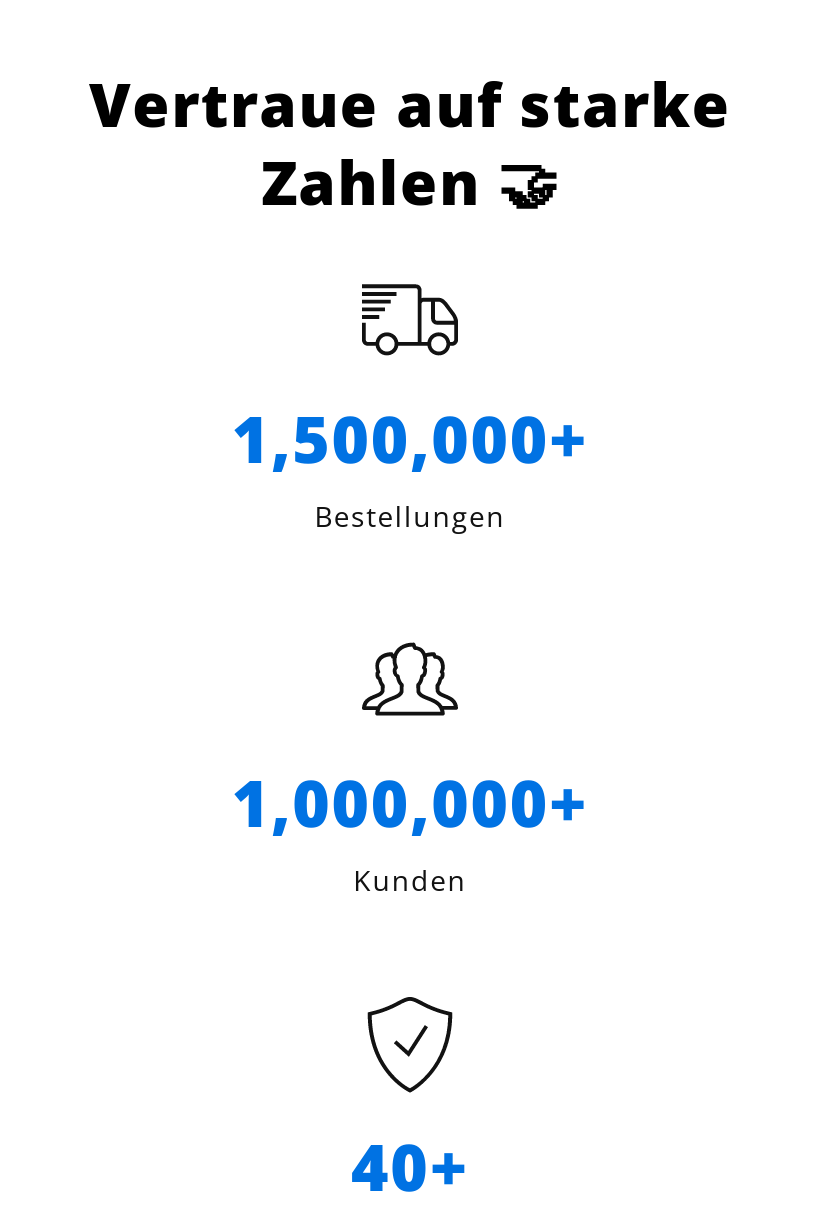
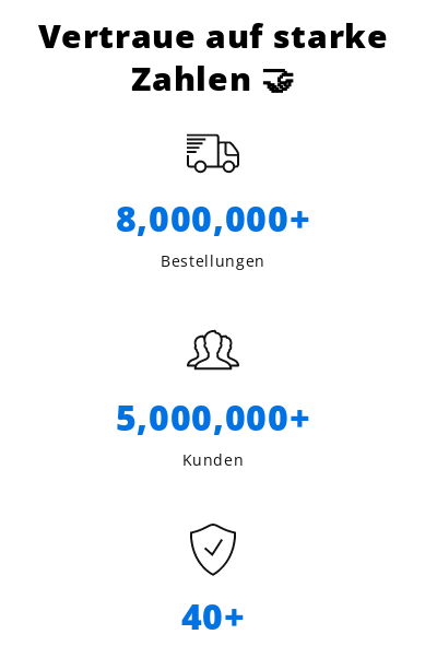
[232,395,588,481] 1,500,000+ -> [116,195,310,242] 8,000,000+
[232,759,588,845] 1,000,000+ -> [116,394,310,441] 5,000,000+

